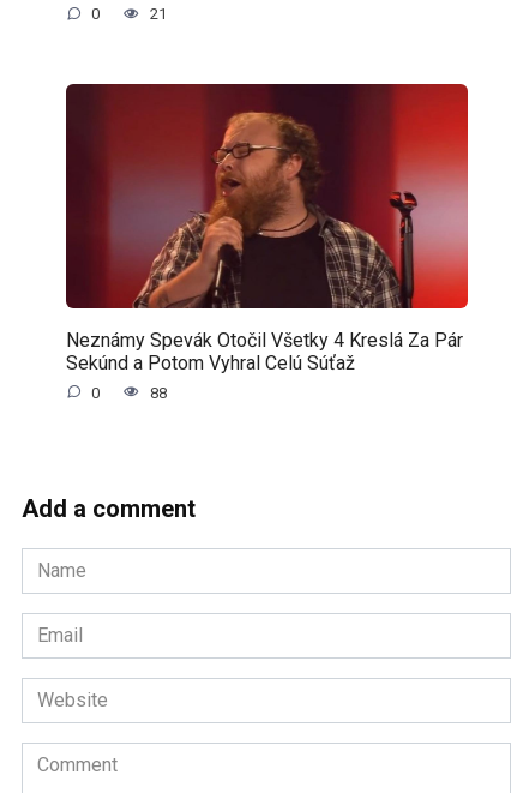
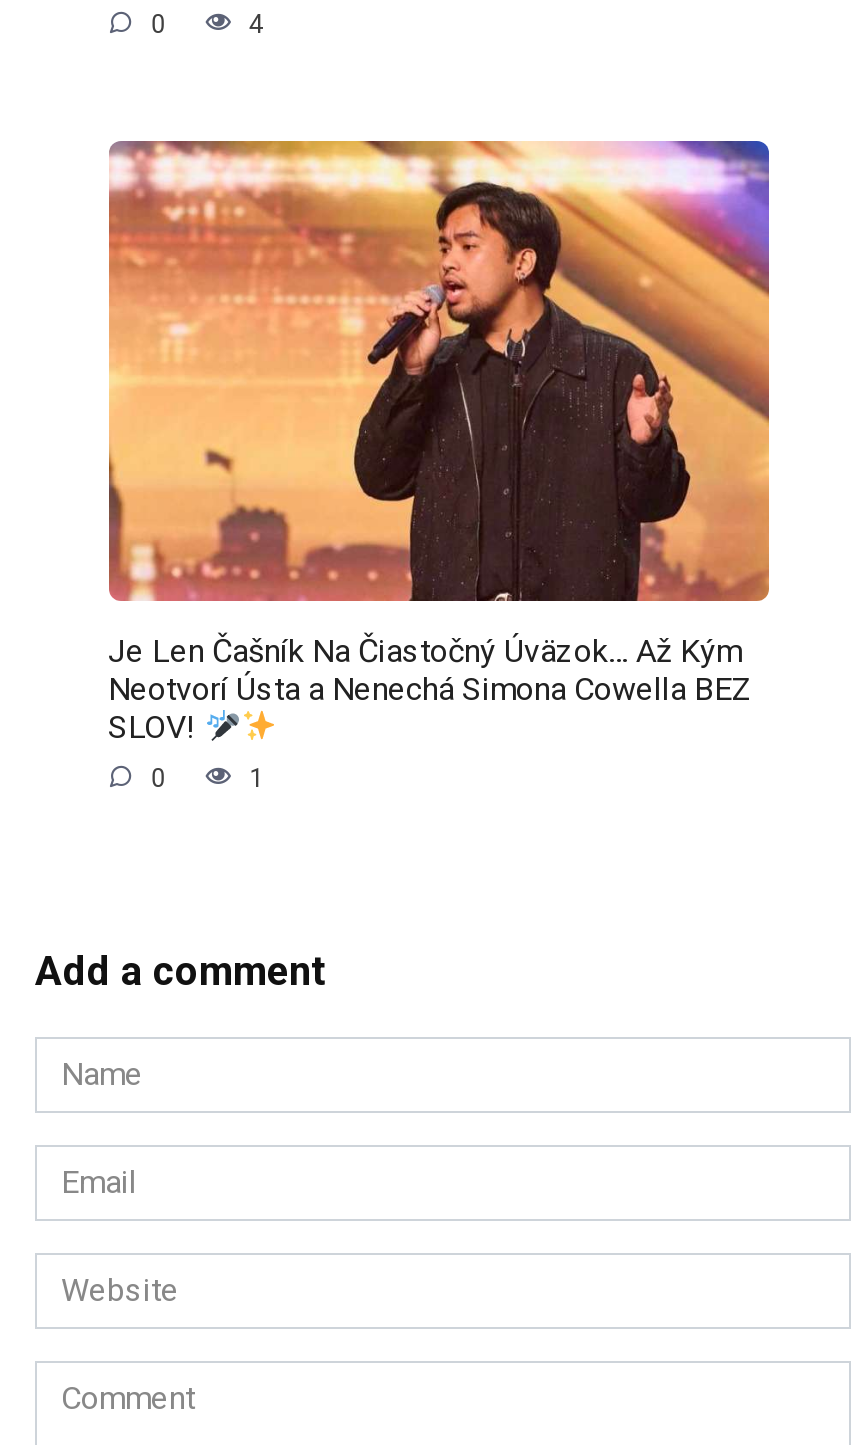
[150,5,167,23] 21 -> [249,9,263,39] 4
[65,83,469,308] [image] -> [107,138,779,532] [image]
[65,328,462,374] Neznámy Spevák Otočil Všetky 4 Kreslá Za Pár | Sekúnd a Potom Vyhral Celú Súťaž -> [108,632,752,746] Je Len Čašník Na Čiastočný Úväzok… Až Kým | Neotvorí Ústa a Nenechá Simona Cowella BEZ | SLOV!
[150,384,167,402] 88 -> [249,763,263,793] 1

